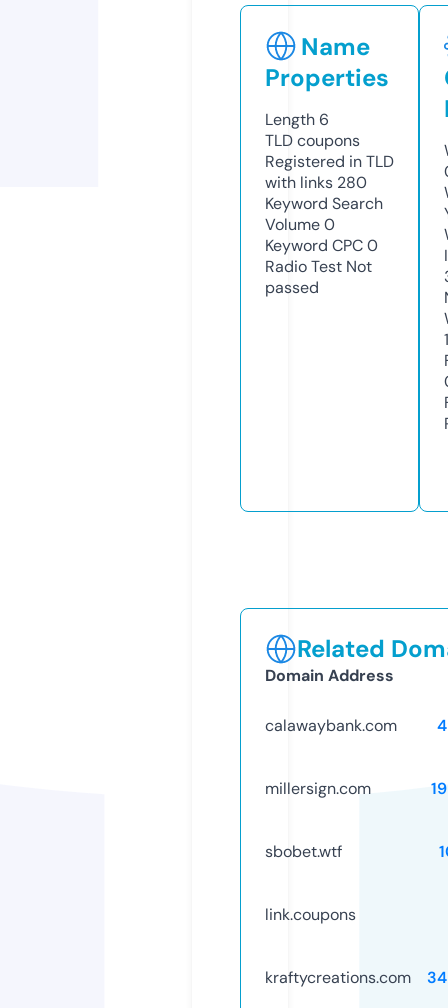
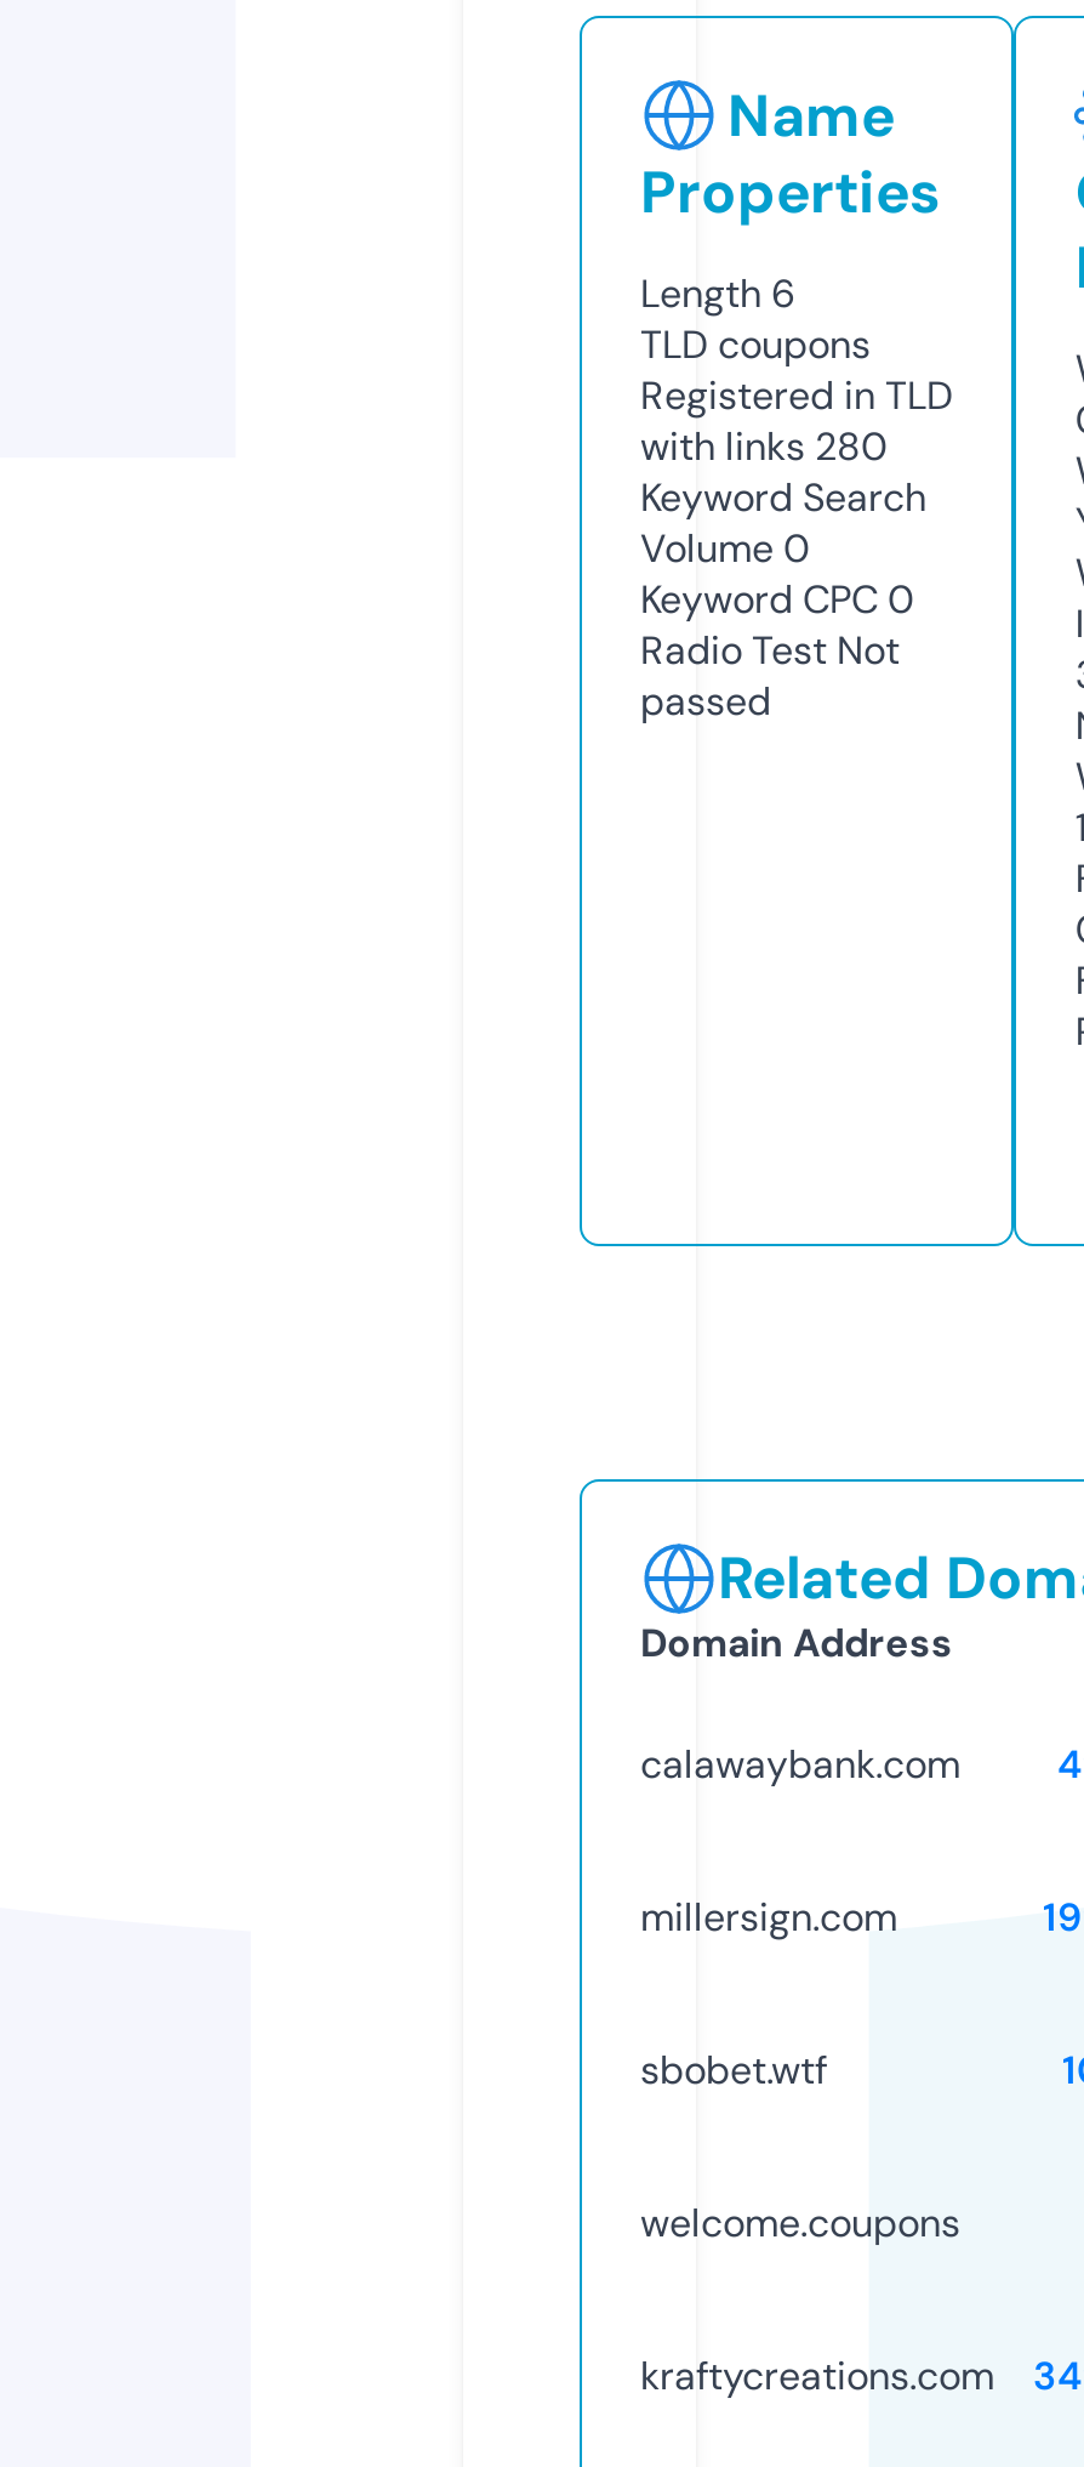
[265,904,356,925] link.coupons -> [640,2197,960,2248] welcome.coupons

